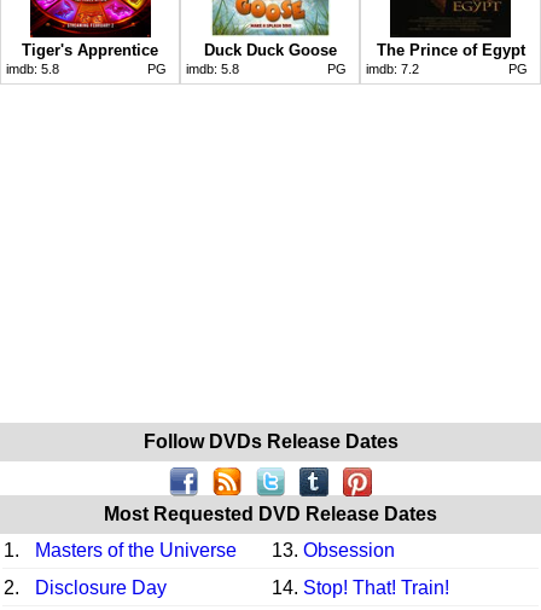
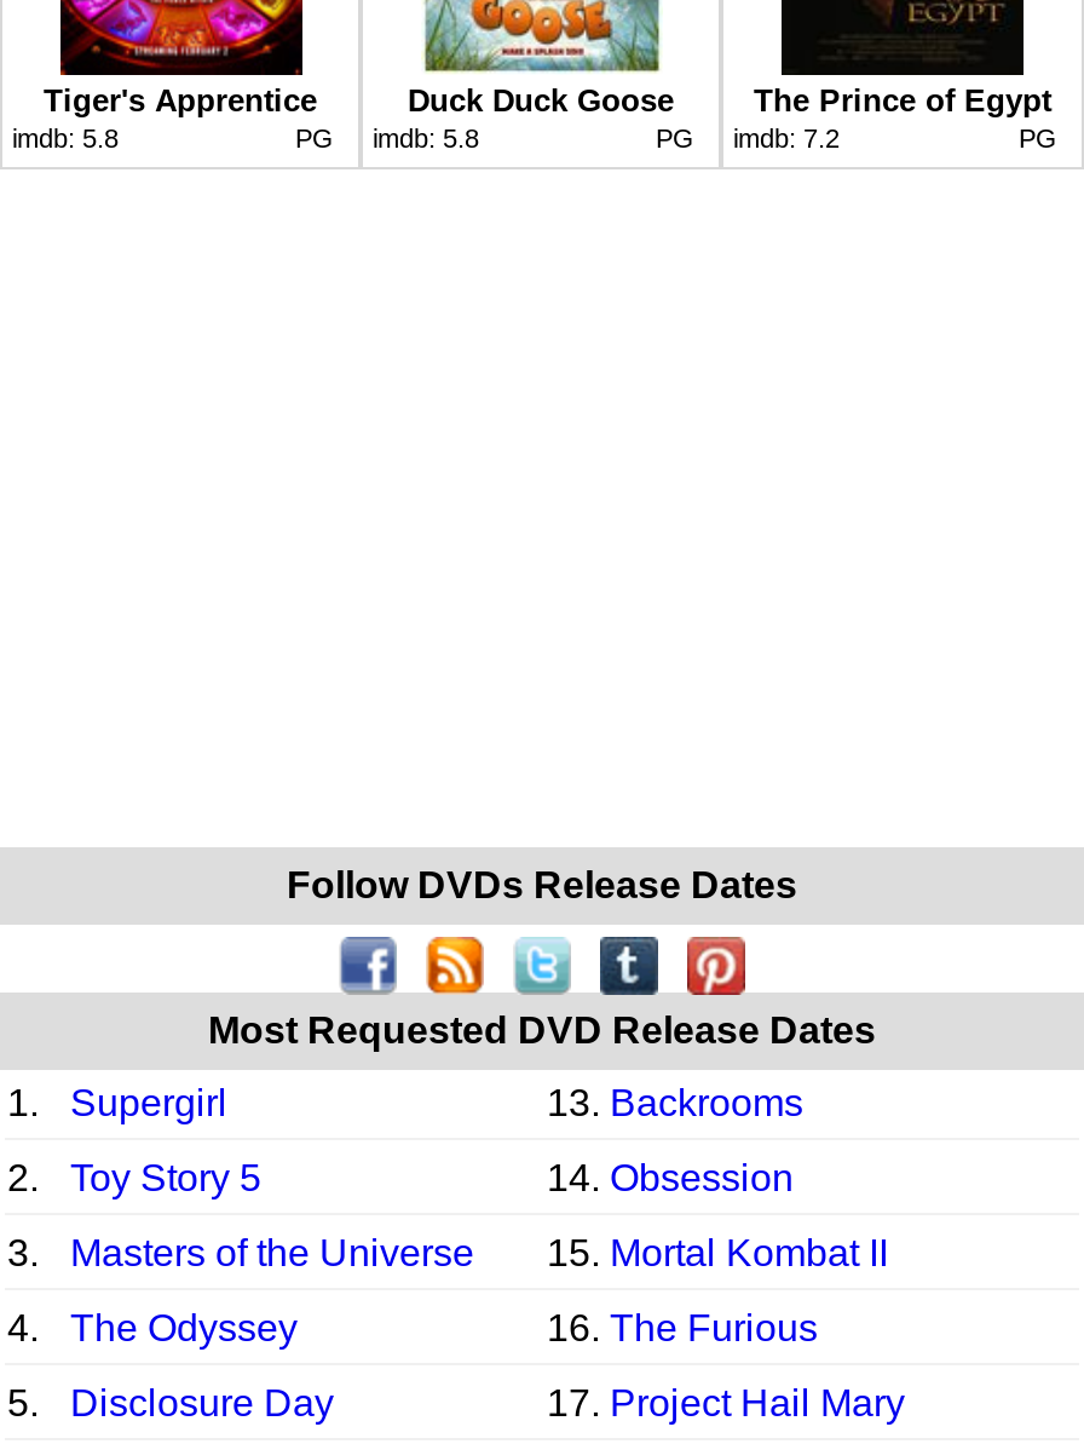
[4,540,395,598] 13. Obsession | 2. -> [7,1232,888,1423] 15. Mortal Kombat II | 4. | The Odyssey | 16. The Furious | 5.
none -> [7,1082,803,1273] Supergirl | 13. Backrooms | 2. | Toy Story 5 | 14. Obsession | 3.
[272,577,449,598] 14. Stop! That! Train! -> [547,1382,905,1423] 17. Project Hail Mary

